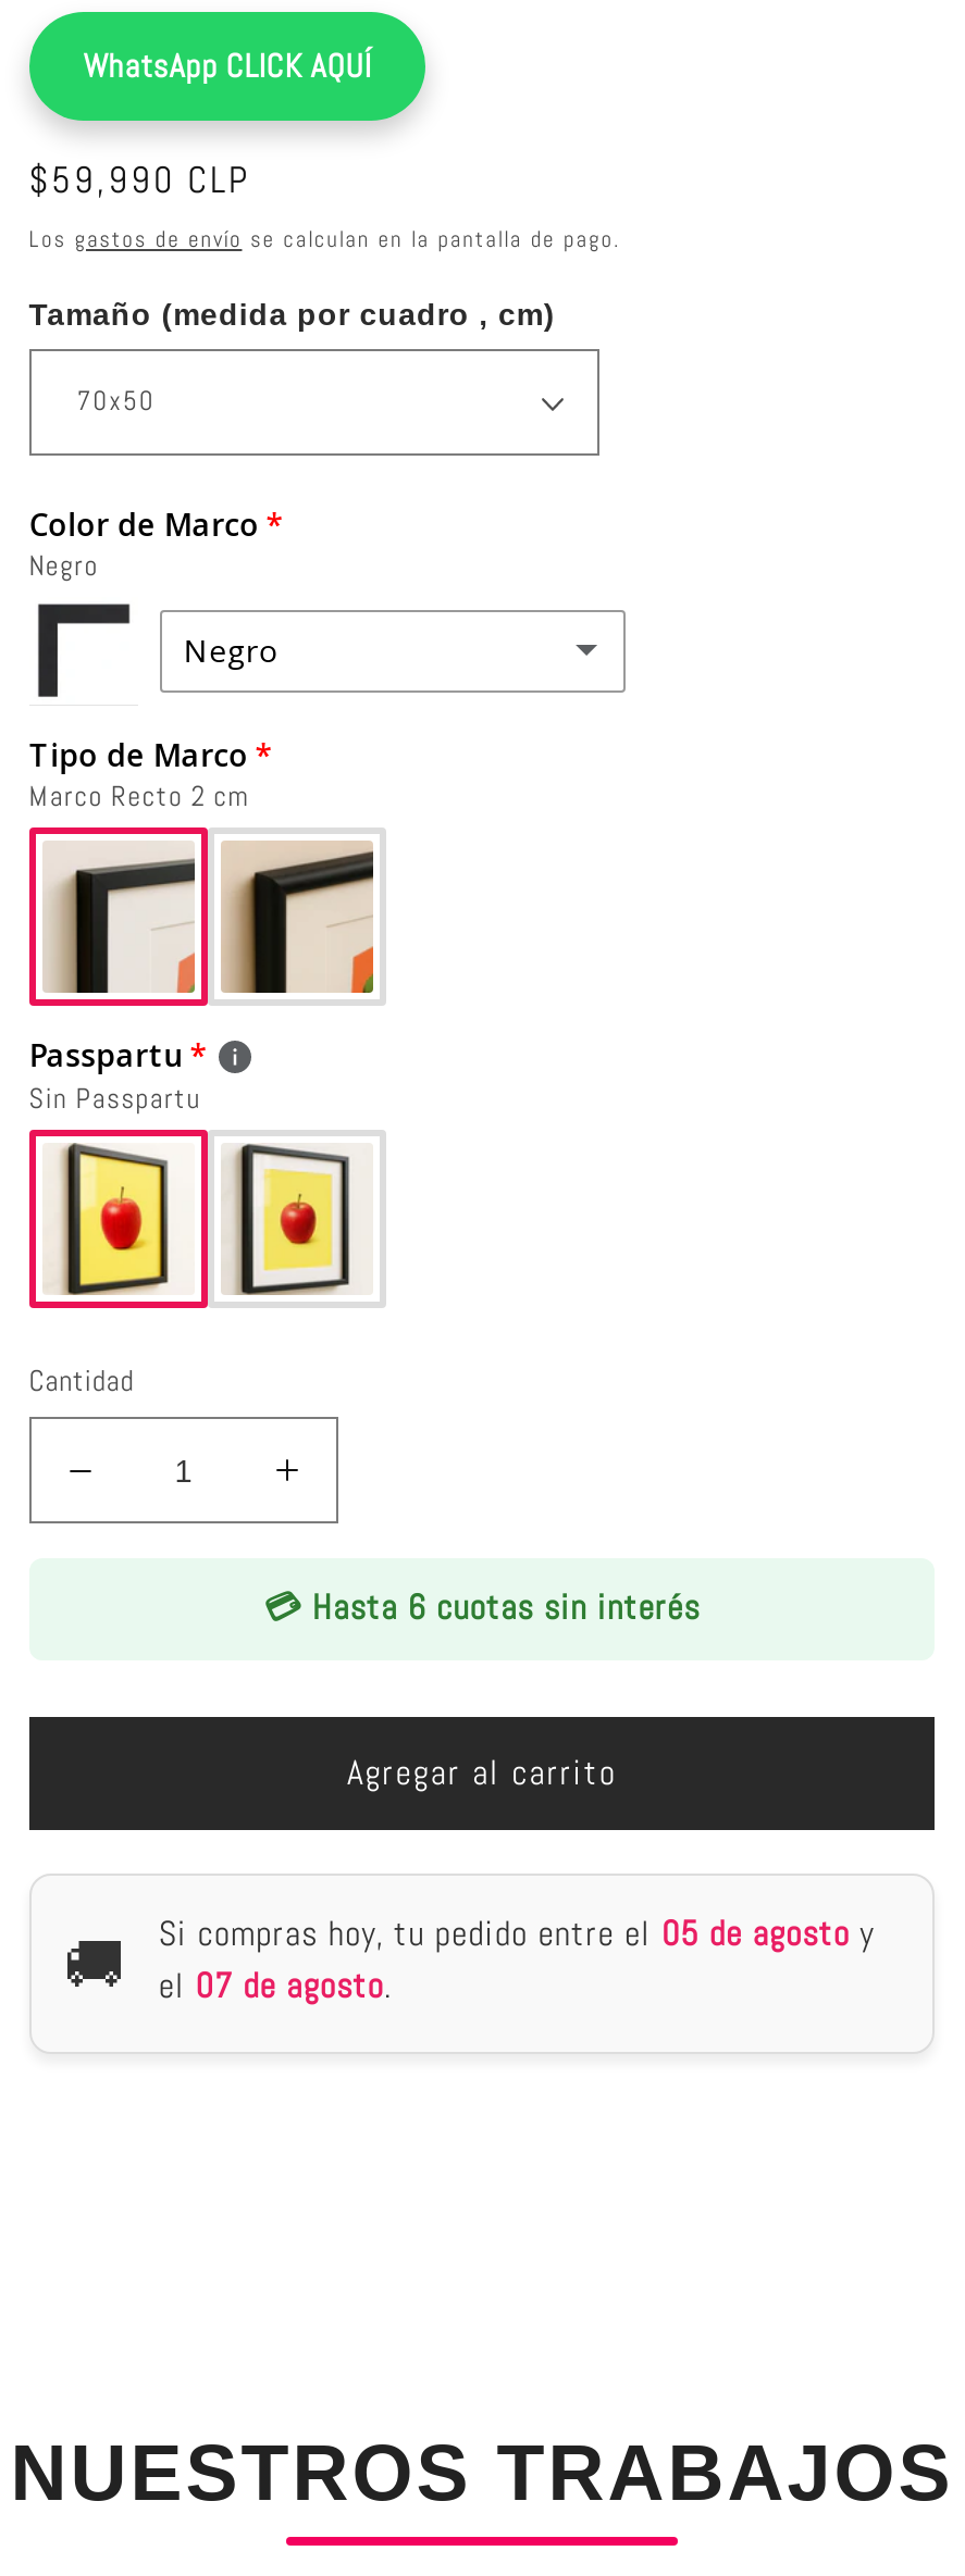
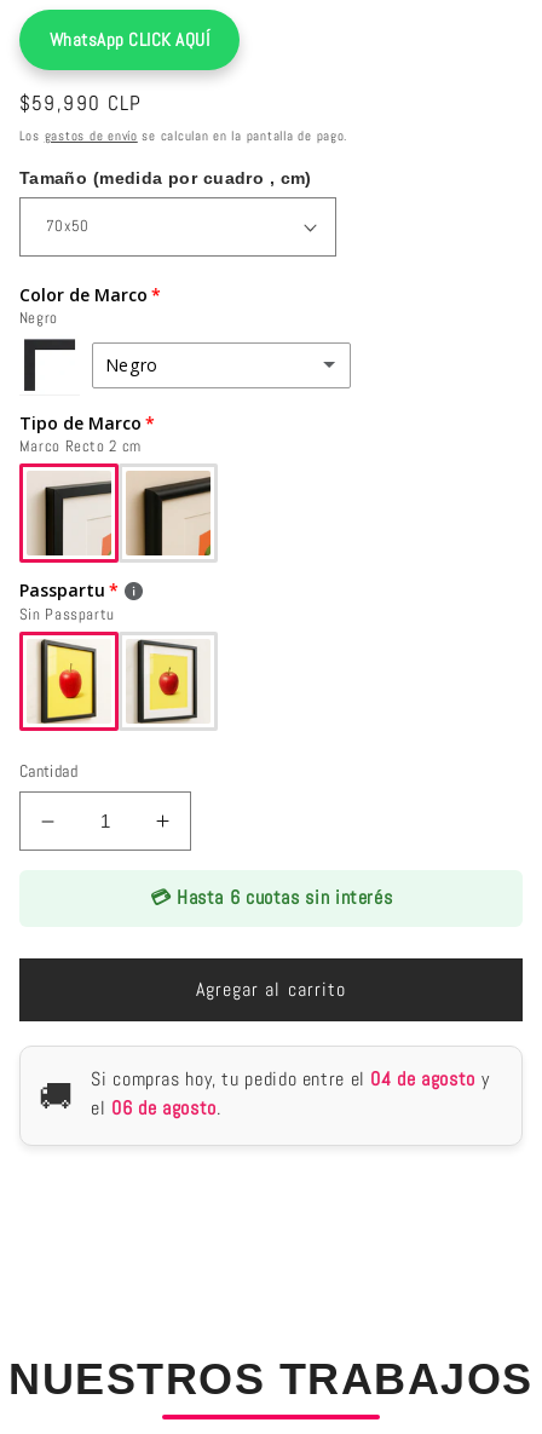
[159,1909,874,1955] Si compras hoy, tu pedido entre el 05 de agosto y -> [91,1066,489,1091] Si compras hoy, tu pedido entre el 04 de agosto y
[159,1962,392,2007] el 07 de agosto. -> [91,1095,221,1120] el 06 de agosto.

